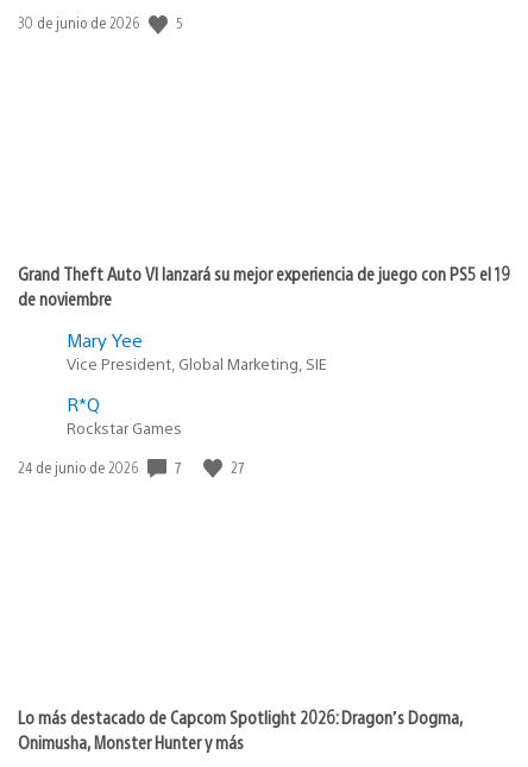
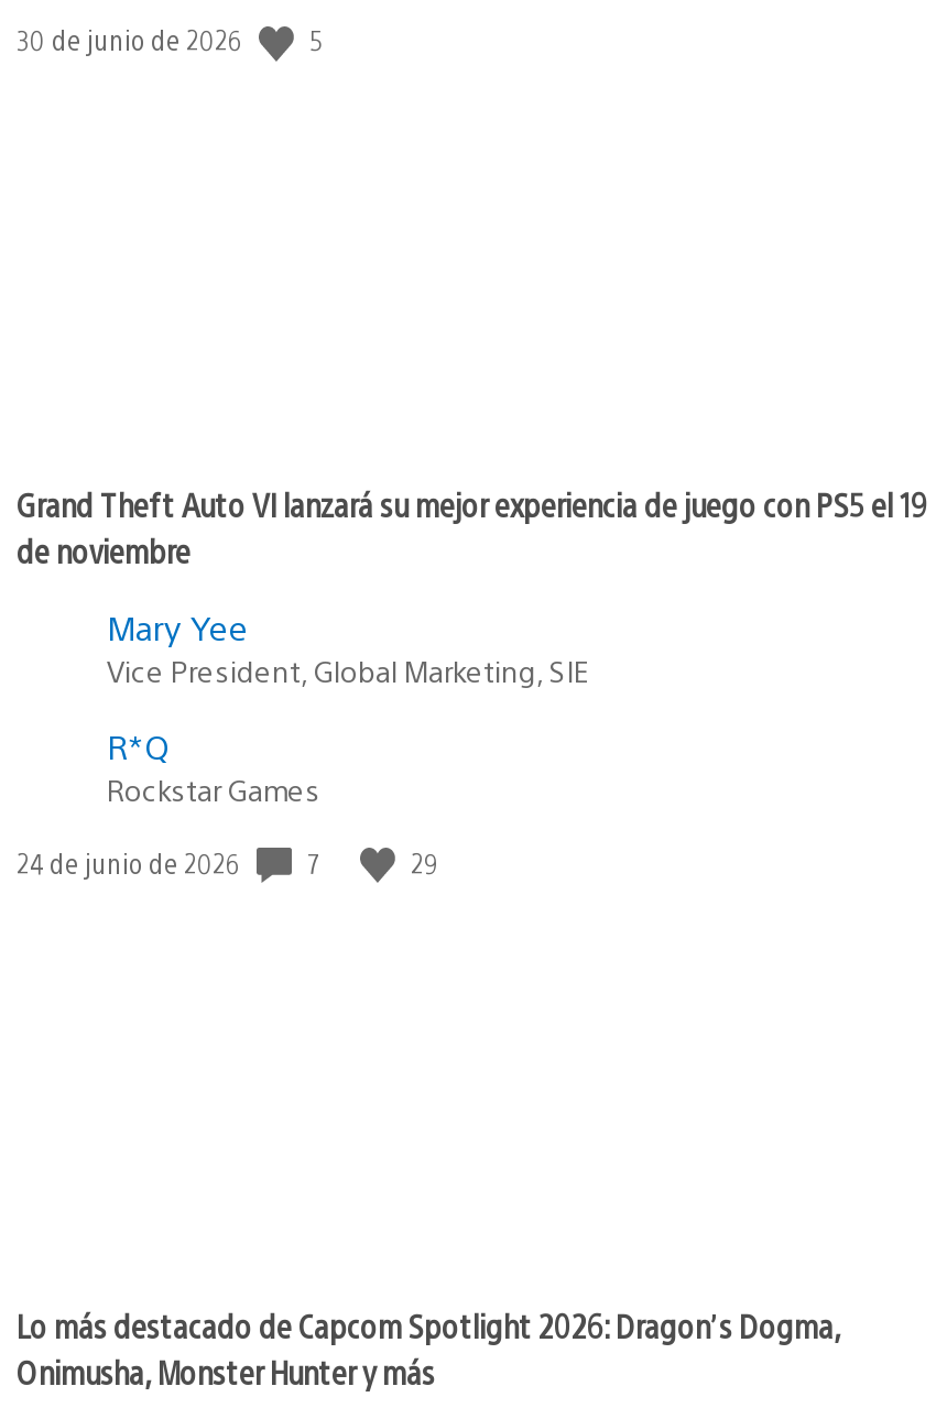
[231,456,244,476] 27 -> [411,843,437,880] 29

